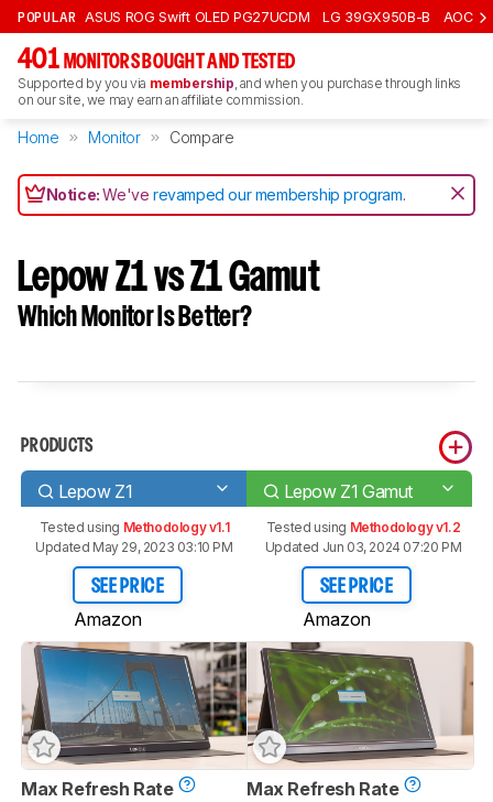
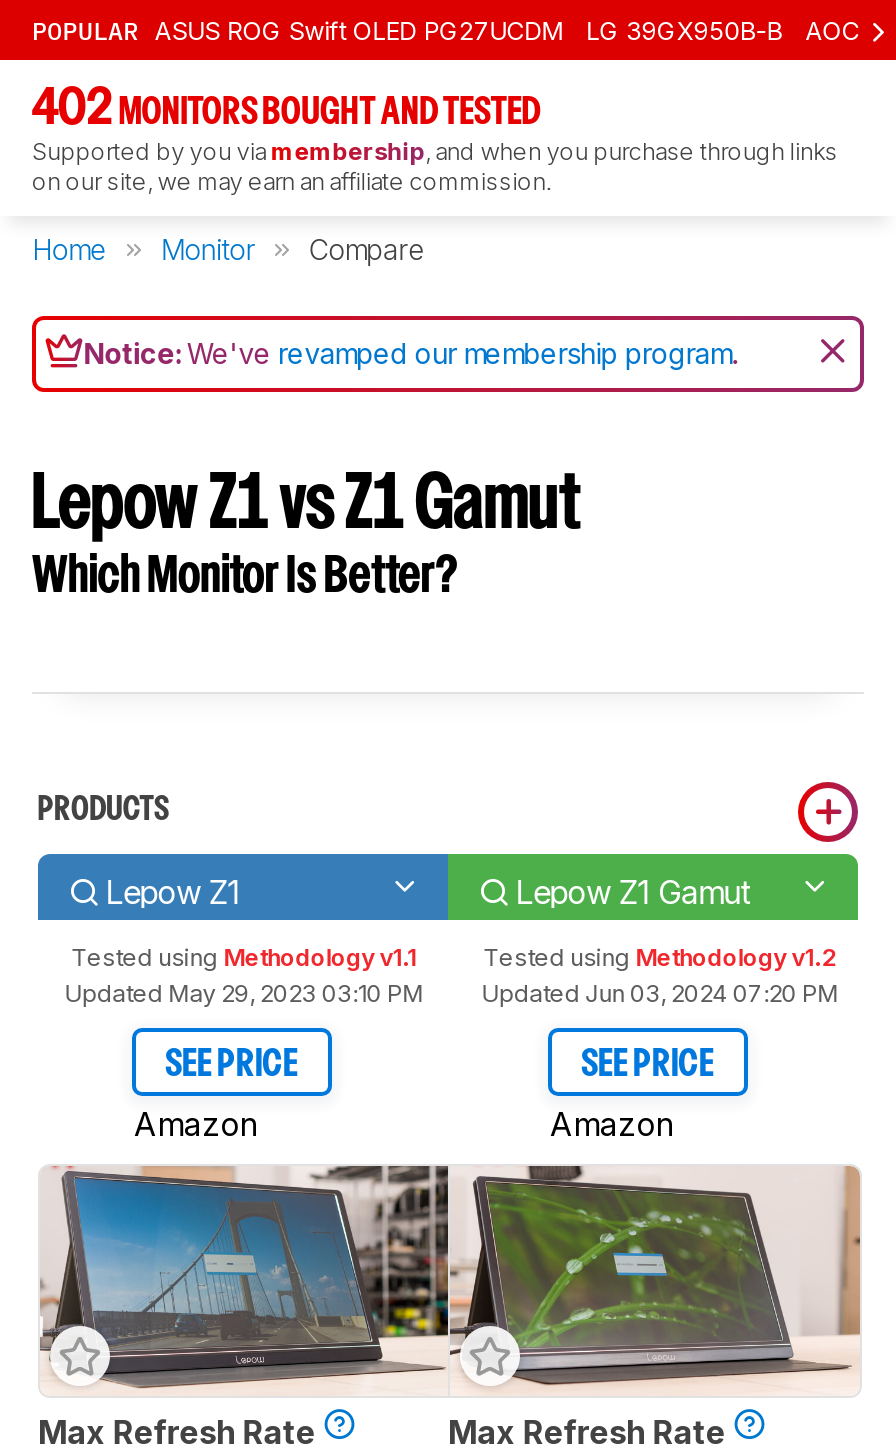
[18,48,295,73] 401 MONITORS BOUGHT AND TESTED -> [32,88,541,132] 402 MONITORS BOUGHT AND TESTED

